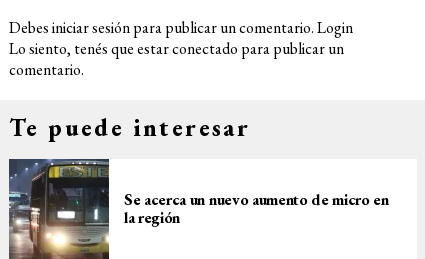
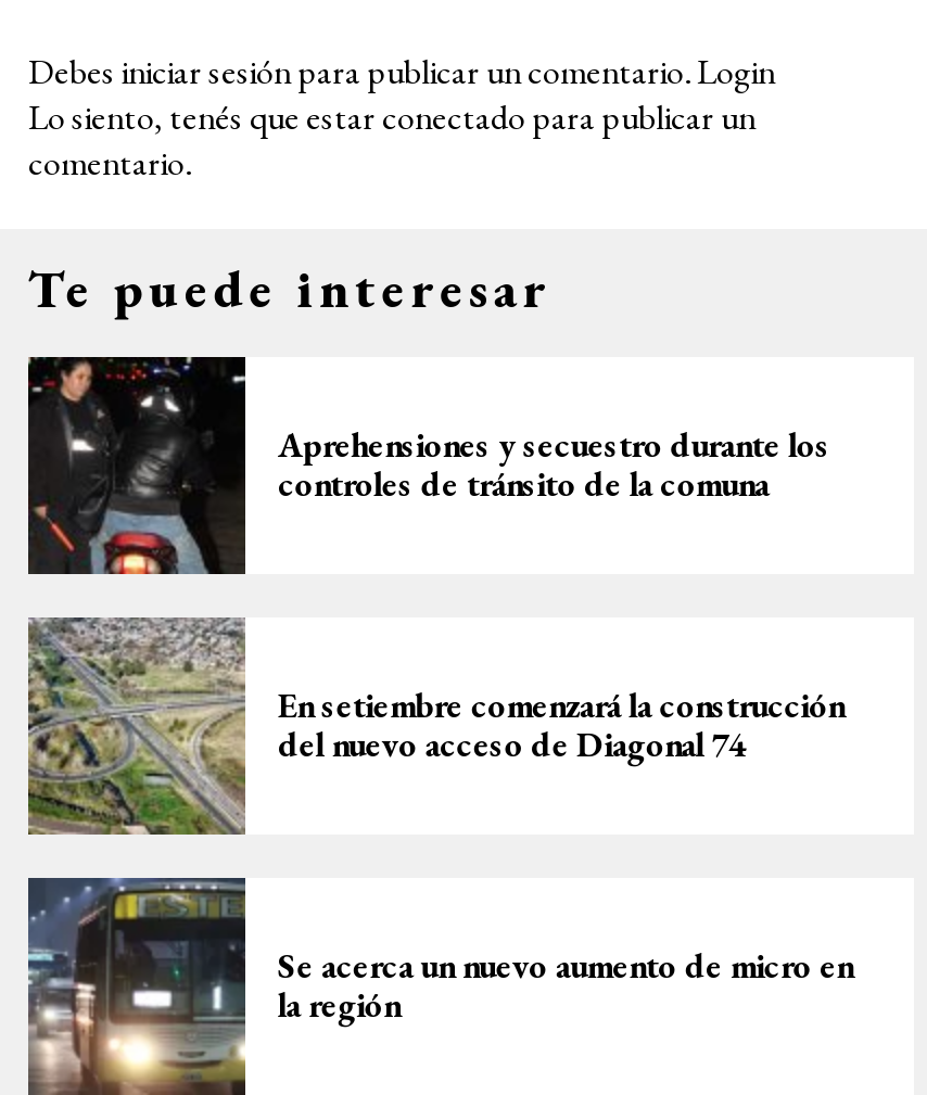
none -> [26,355,830,576] [image] | Aprehensiones y secuestro durante los | controles de tránsito de la comuna
none -> [28,615,844,837] [image] | En setiembre comenzará la construcción | del nuevo acceso de Diagonal 74

